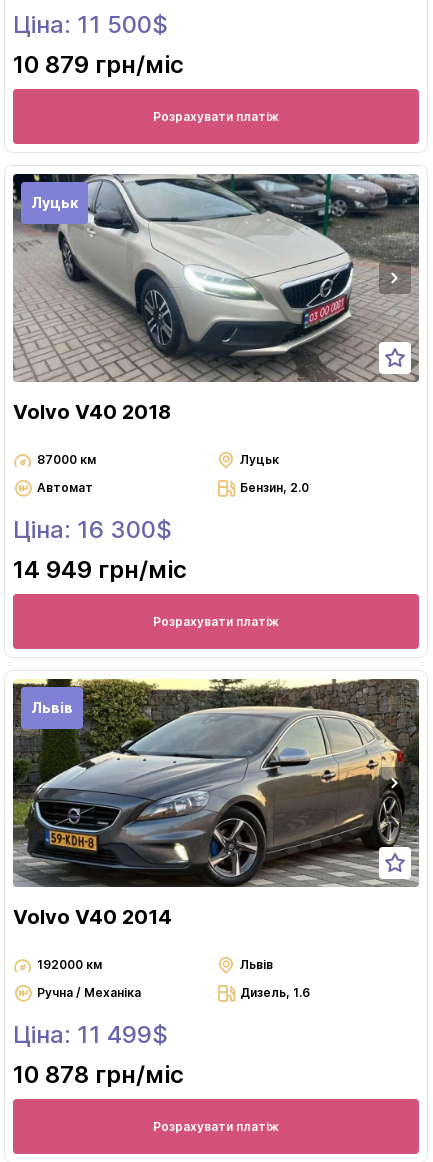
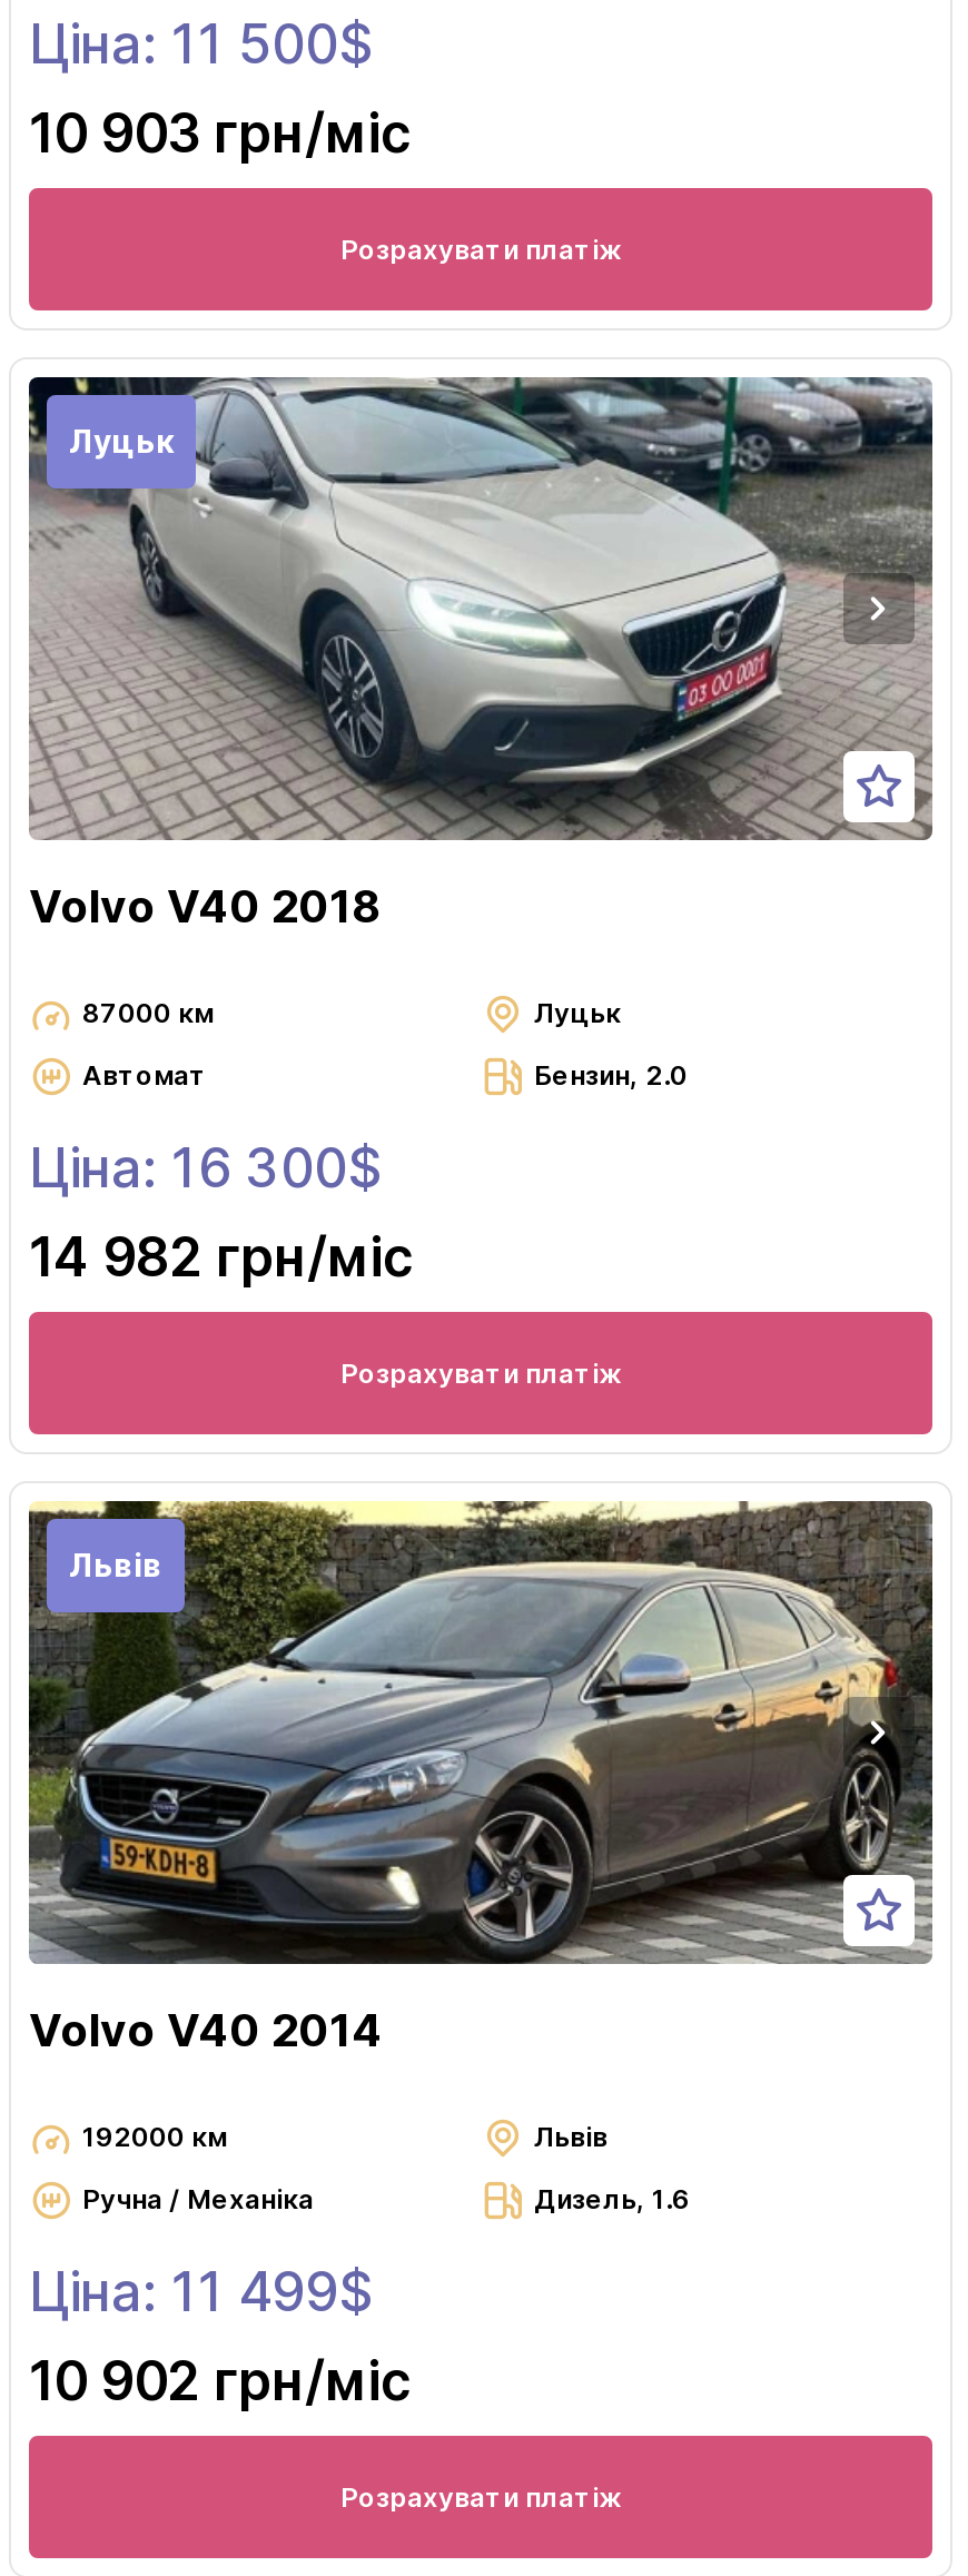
[13,50,184,79] 10 879 грн/міс -> [29,101,412,166] 10 903 грн/міс
[13,555,187,584] 14 949 грн/міс -> [29,1225,414,1290] 14 982 грн/міс
[13,1060,184,1089] 10 878 грн/міс -> [29,2349,412,2414] 10 902 грн/міс

